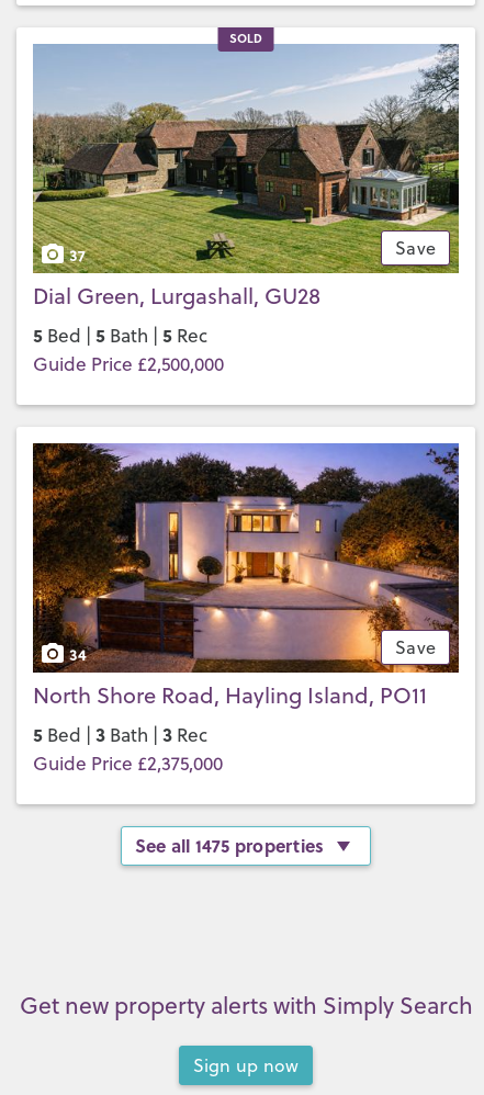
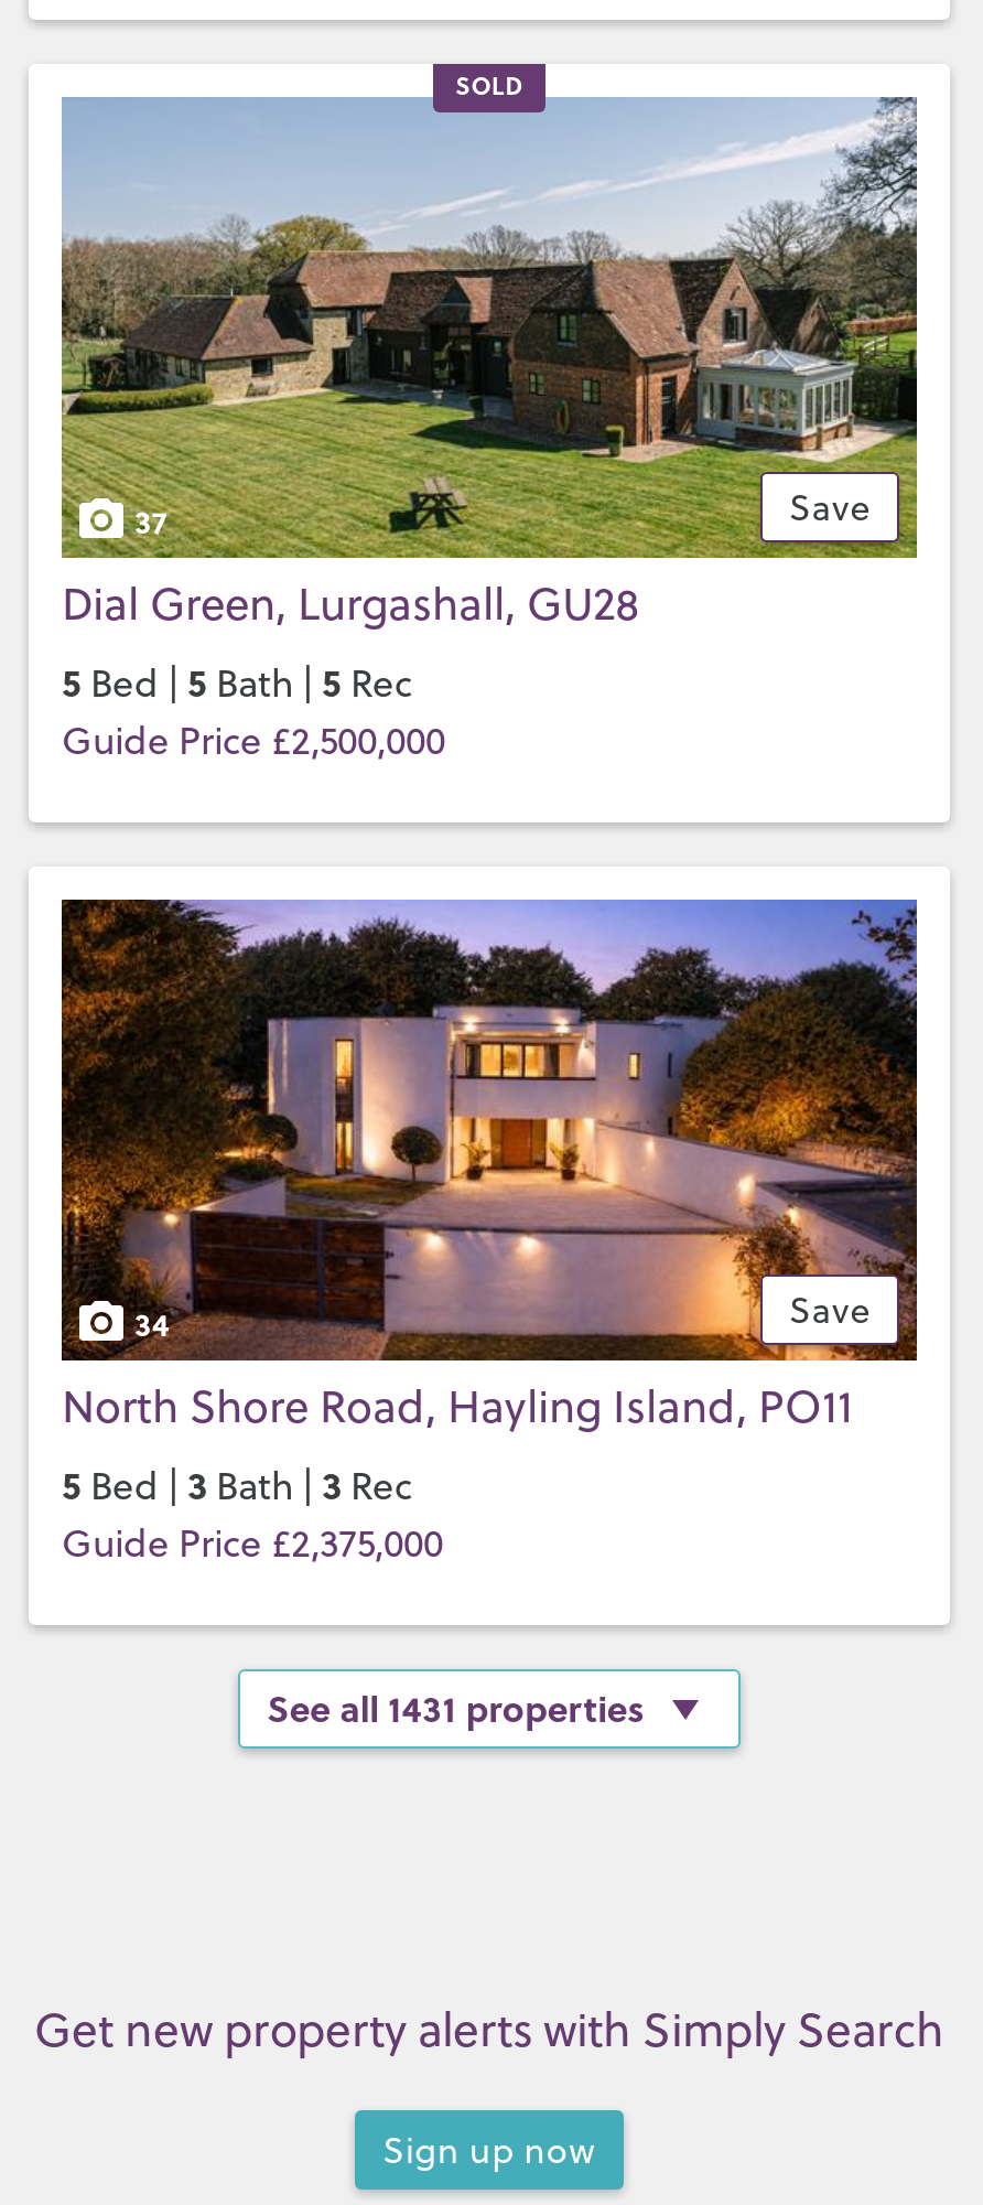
[135,833,324,858] See all 1475 properties -> [267,1683,646,1734] See all 1431 properties

